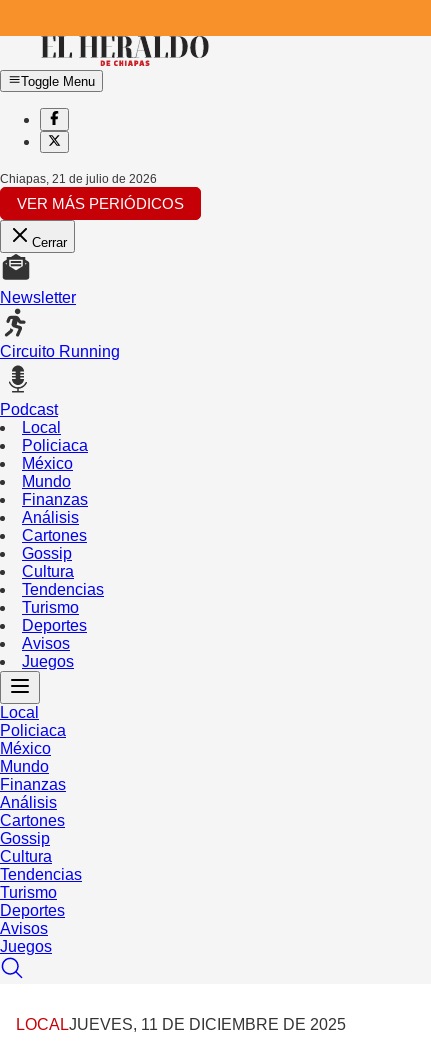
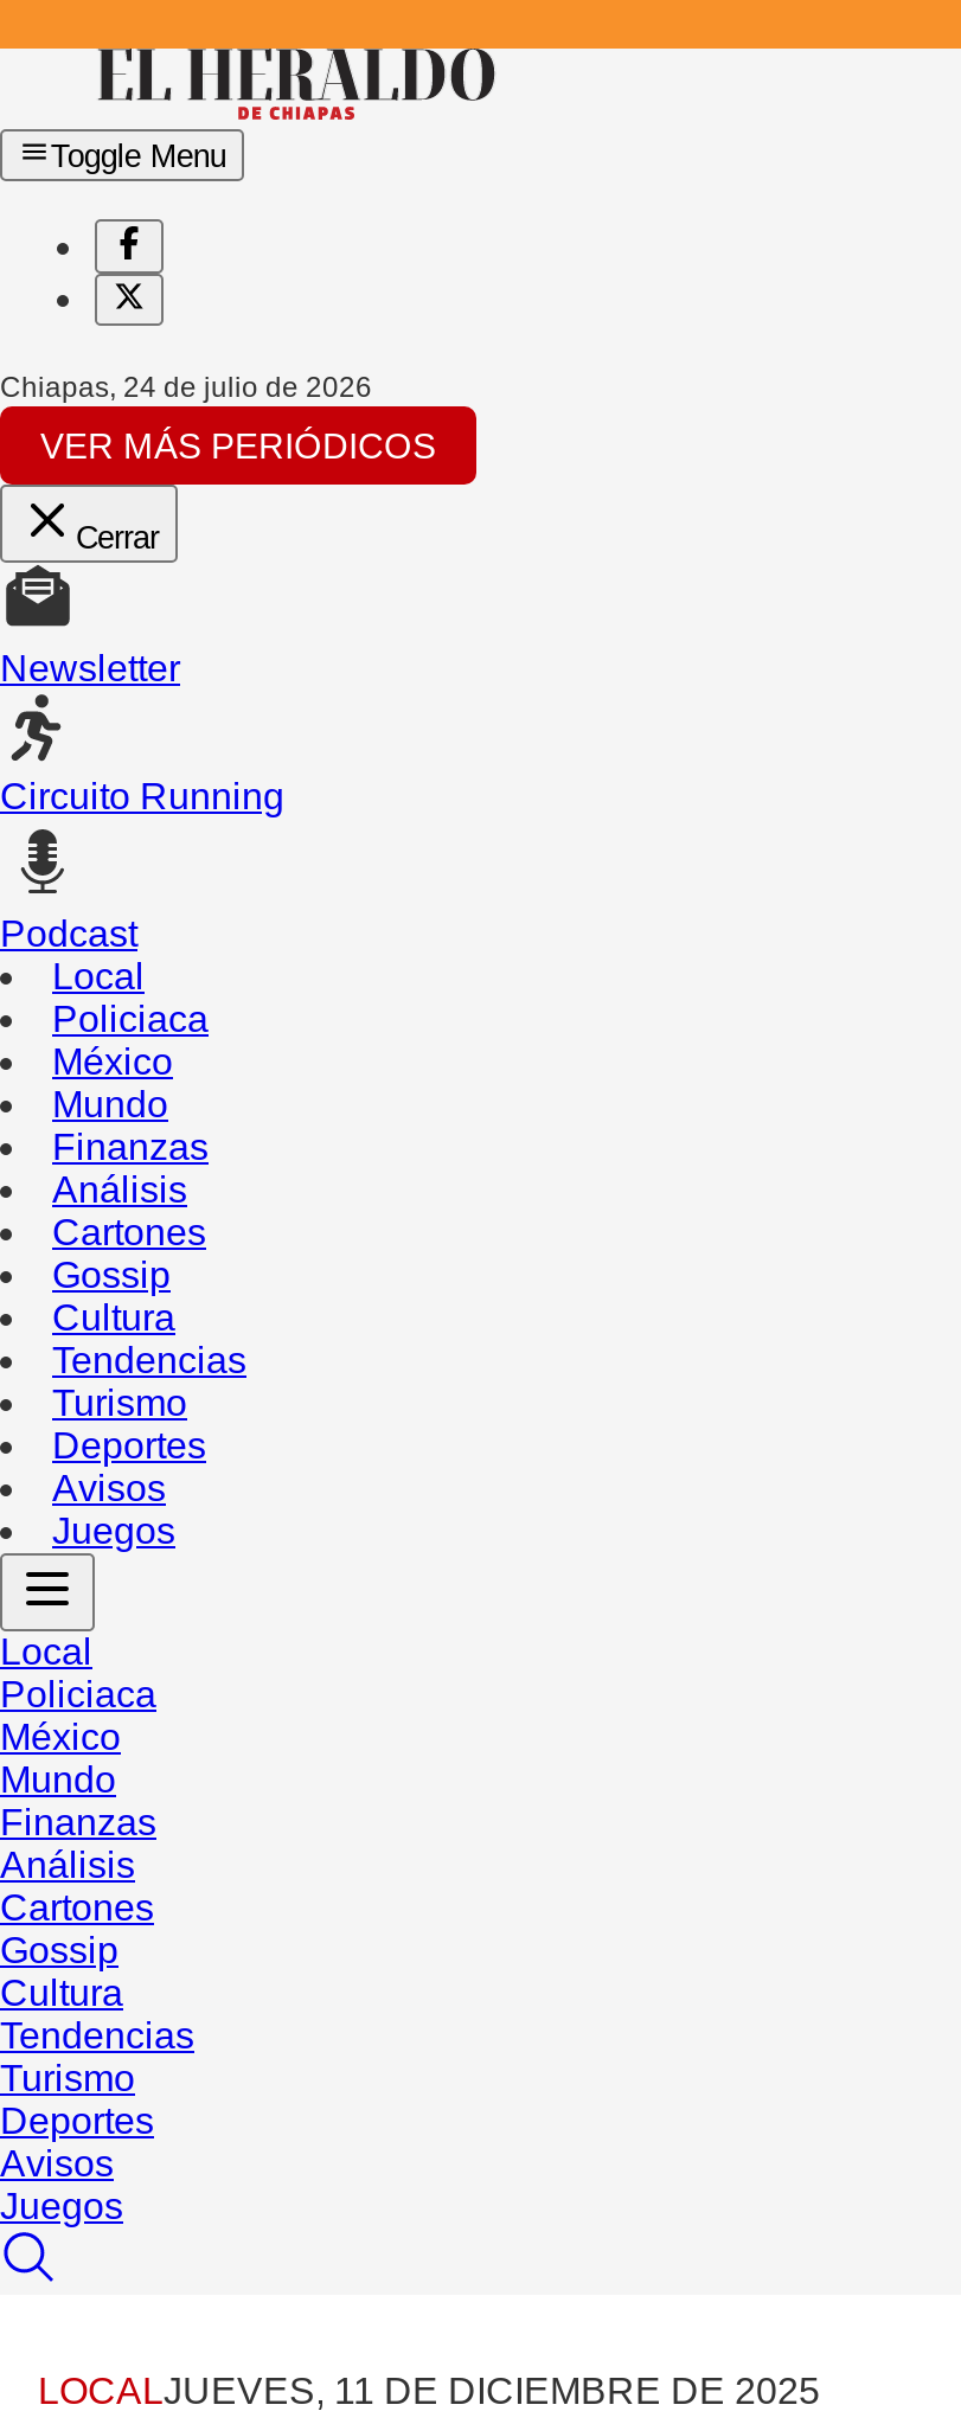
[0,172,157,186] Chiapas, 21 de julio de 2026 -> [0,371,372,404] Chiapas, 24 de julio de 2026

